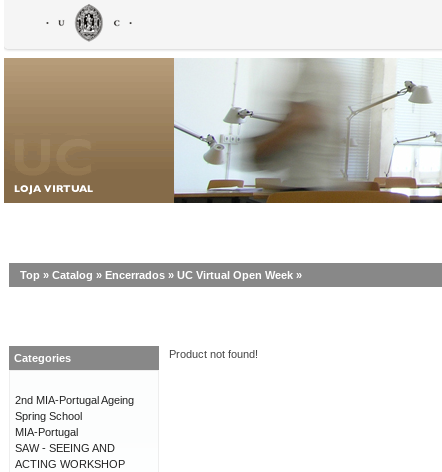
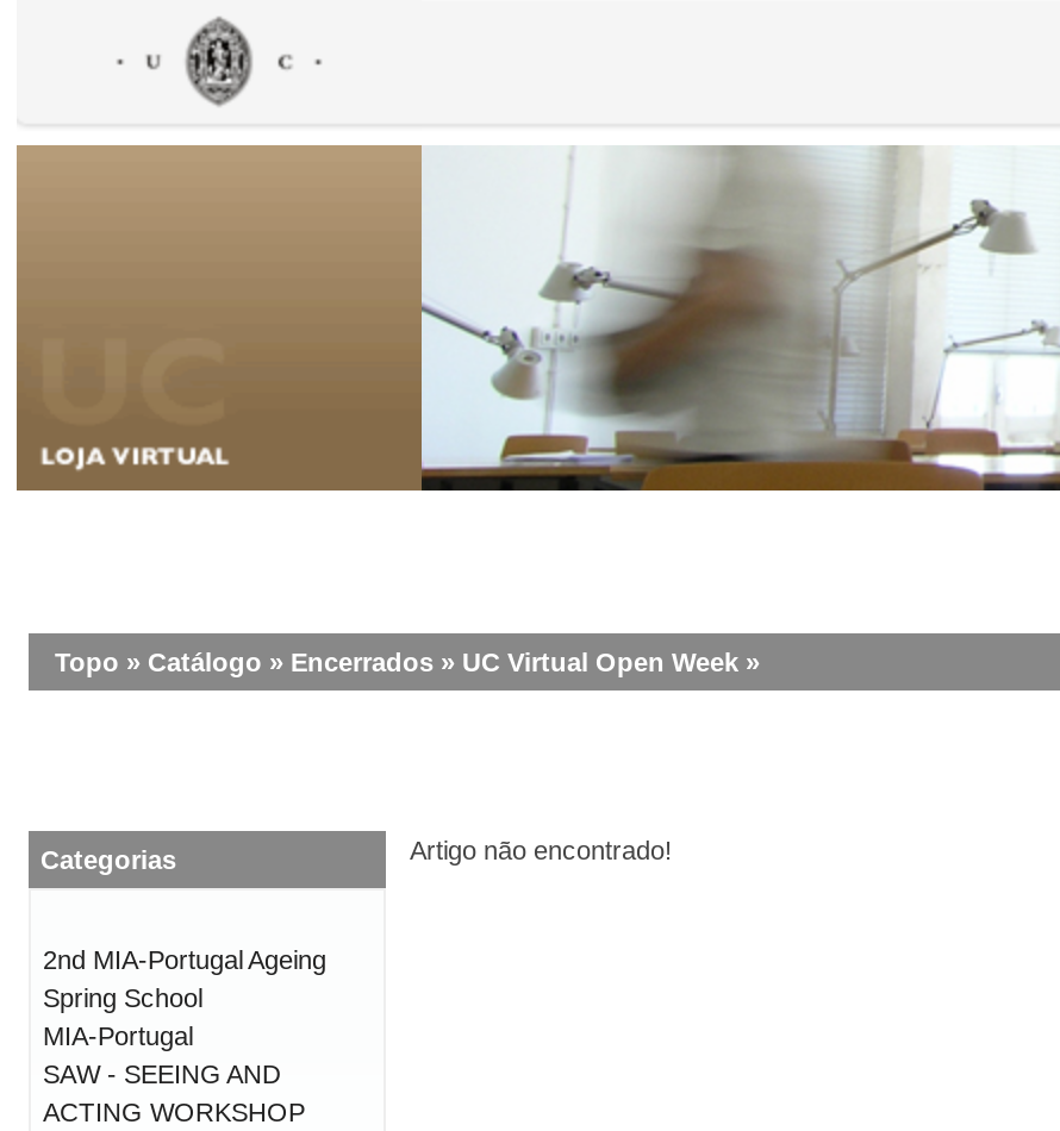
[20,269,302,281] Top» Catalog» Encerrados» UC Virtual Open Week» -> [55,648,760,676] Topo» Catálogo» Encerrados» UC Virtual Open Week»
[14,348,258,364] Product not found! | Categories -> [40,836,672,874] Artigo não encontrado! | Categorias

